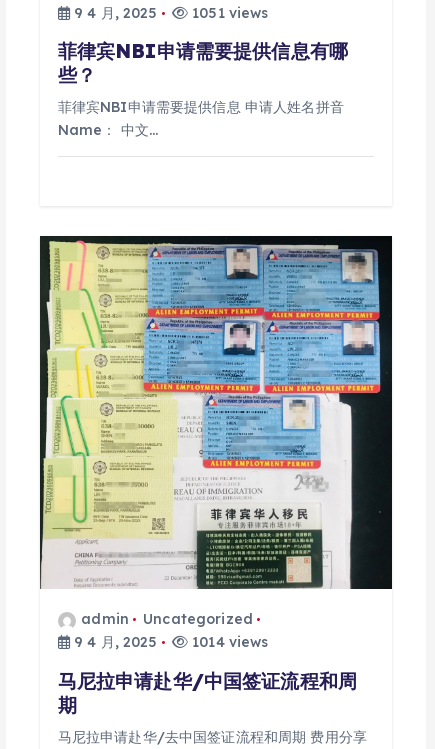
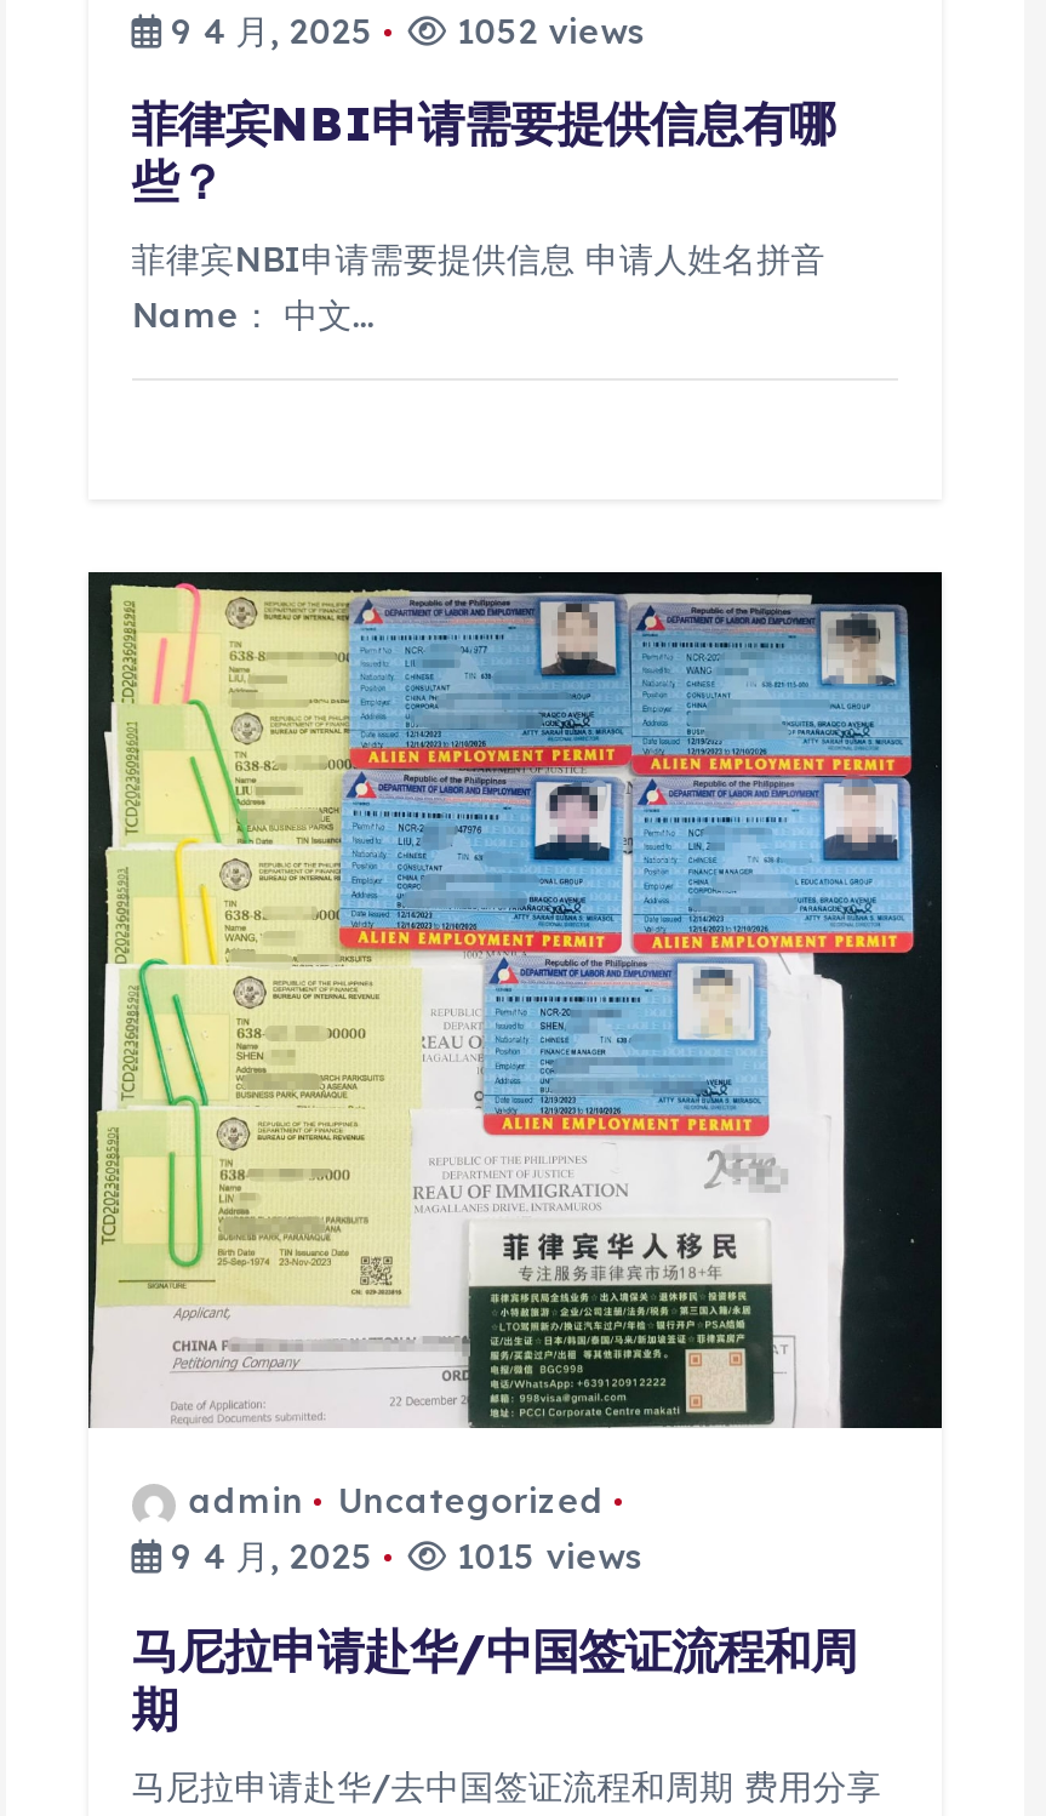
[70,4,268,22] 9 4 月, 2025 1051 views -> [161,9,645,53] 9 4 月, 2025 1052 views
[70,633,268,651] 9 4 月, 2025 1014 views -> [161,1536,642,1580] 9 4 月, 2025 1015 views

